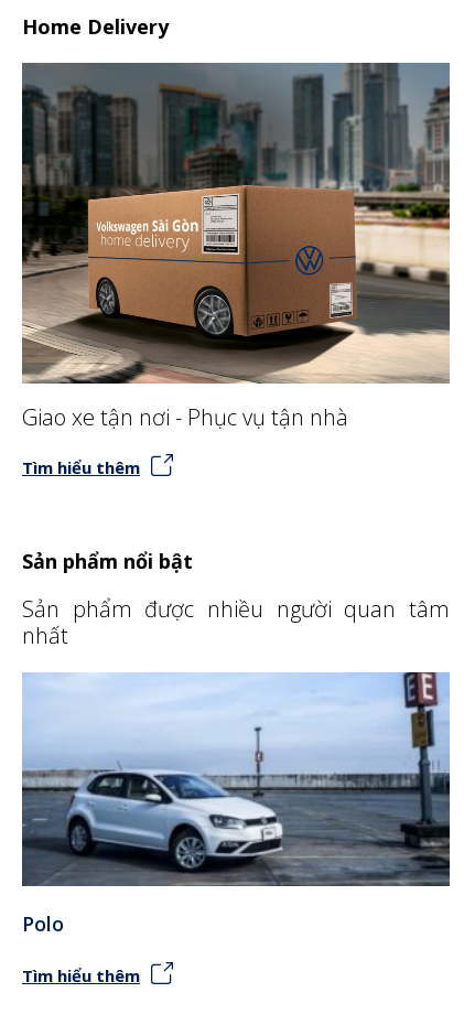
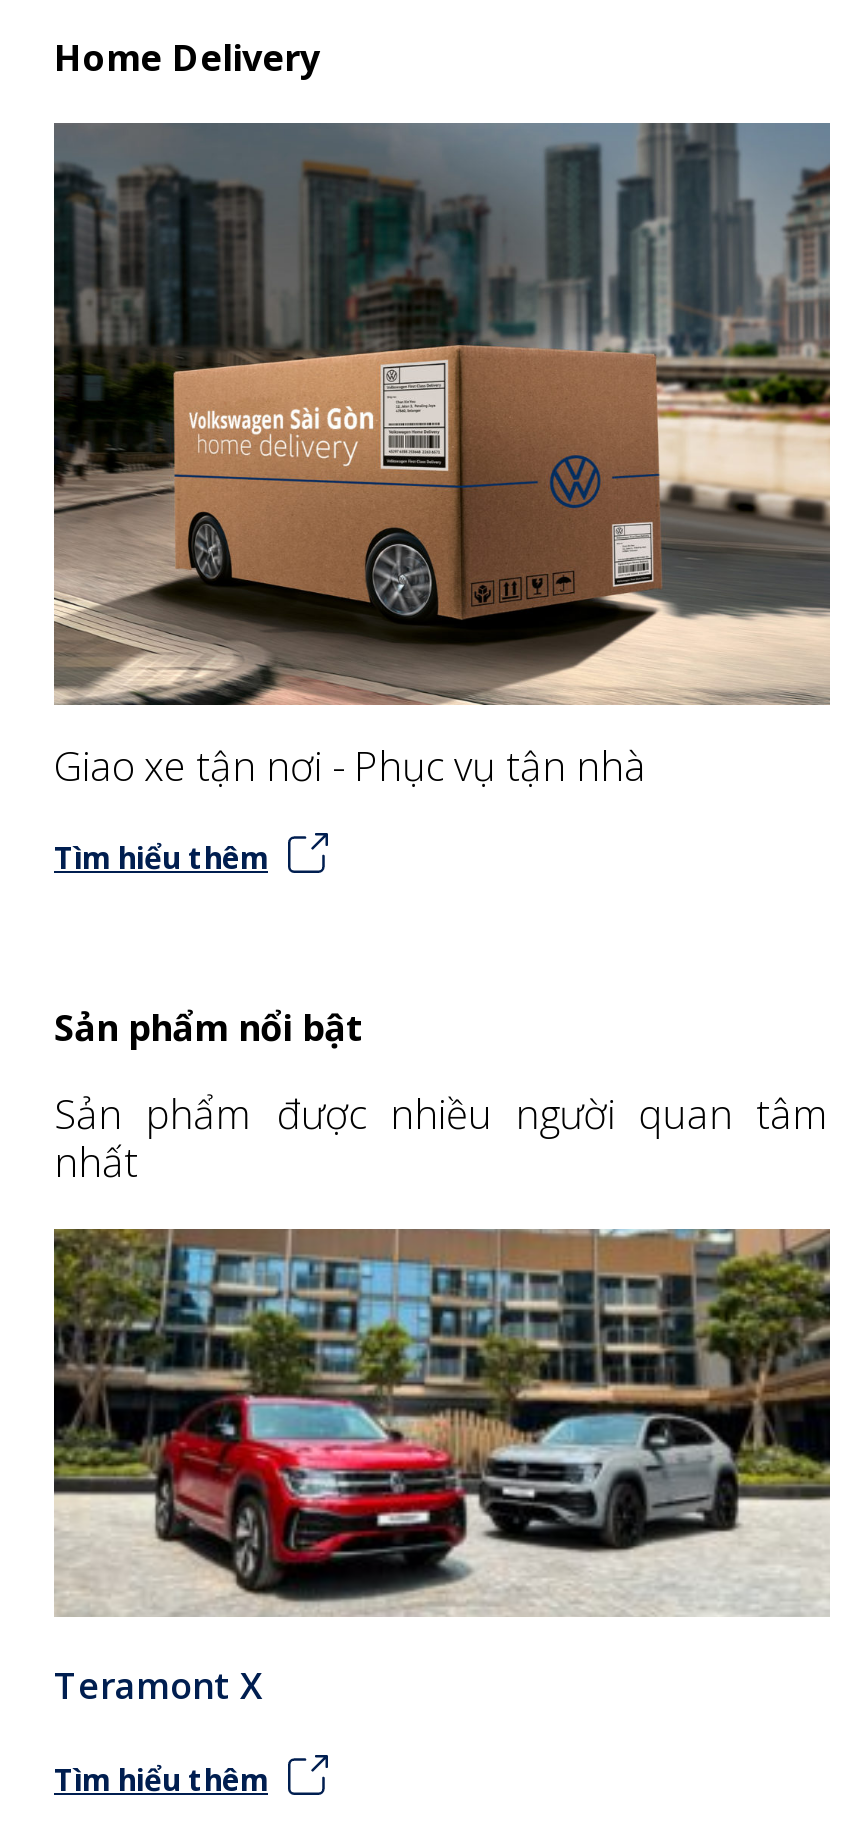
[21,671,451,937] [image] | Polo -> [52,1227,832,1710] [image] | Teramont X

